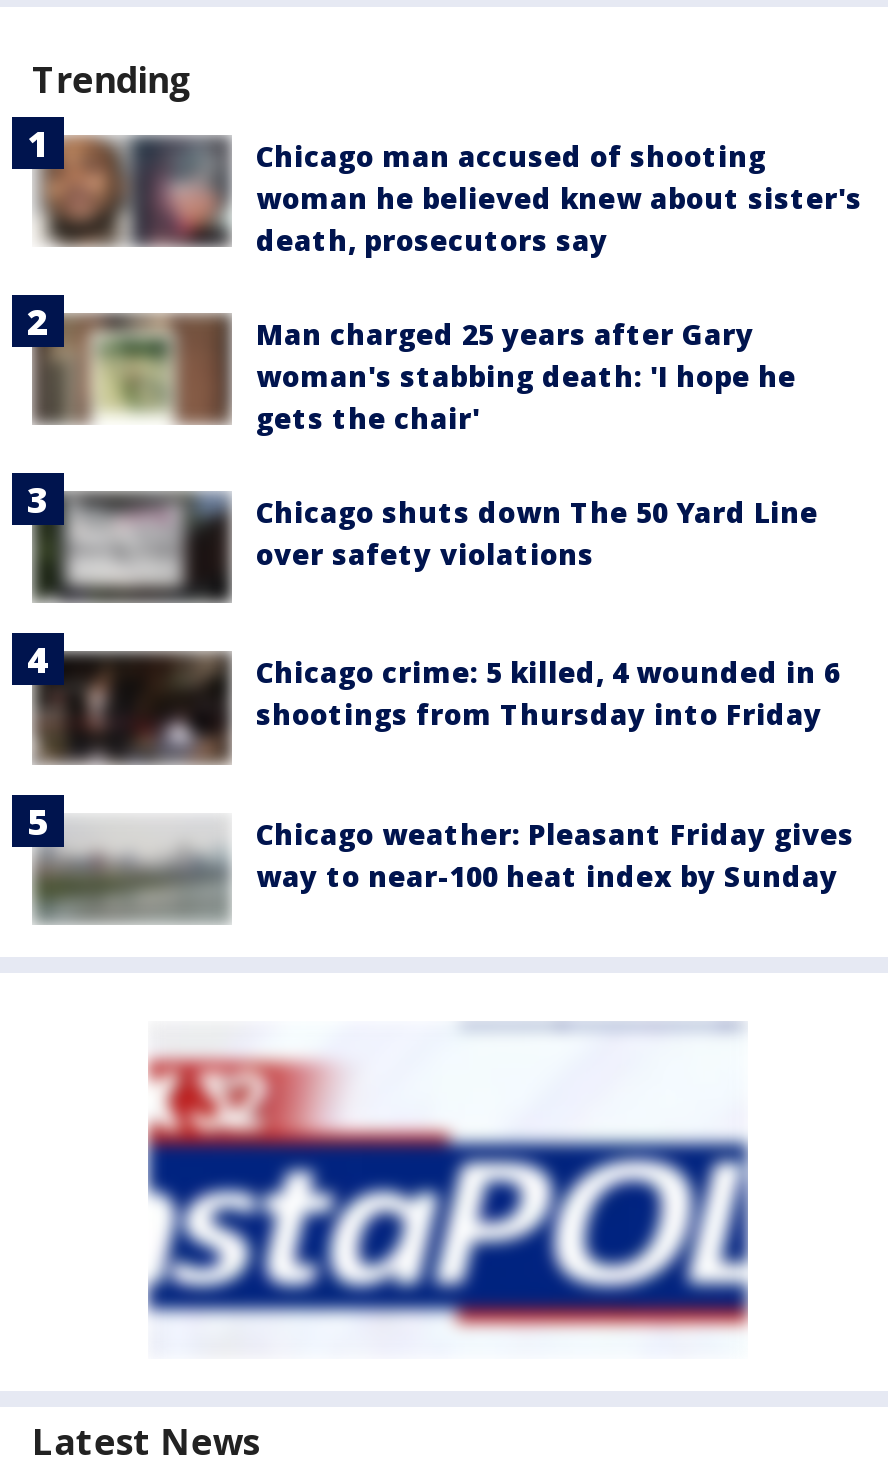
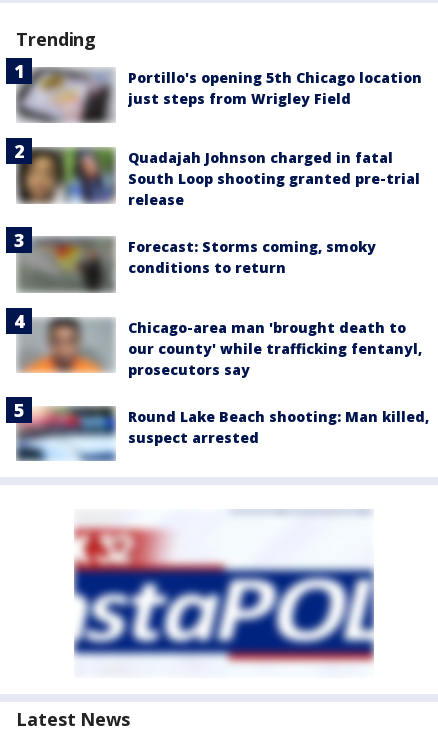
[34,137,862,259] [image] | Chicago man accused of shooting | woman he believed knew about sister's | death, prosecutors say -> [16,68,422,121] [image] | Portillo's opening 5th Chicago location | just steps from Wrigley Field
[10,279,796,437] [image] | Man charged 25 years after Gary | woman's stabbing death: 'I hope he | gets the chair' -> [5,137,420,211] [image] | Quadajah Johnson charged in fatal | South Loop shooting granted pre-trial | release
[10,457,818,605] [image] | Chicago shuts down The 50 Yard Line | over safety violations -> [5,226,376,300] [image] | Forecast: Storms coming, smoky | conditions to return
[10,619,840,765] [image] | Chicago crime: 5 killed, 4 wounded in 6 | shootings from Thursday into Friday -> [5,307,422,380] [image] | Chicago-area man 'brought death to | our county' while trafficking fentanyl, | prosecutors say
[34,814,854,925] [image] | Chicago weather: Pleasant Friday gives | way to near-100 heat index by Sunday -> [8,406,429,461] [image] | Round Lake Beach shooting: Man killed, | suspect arrested

